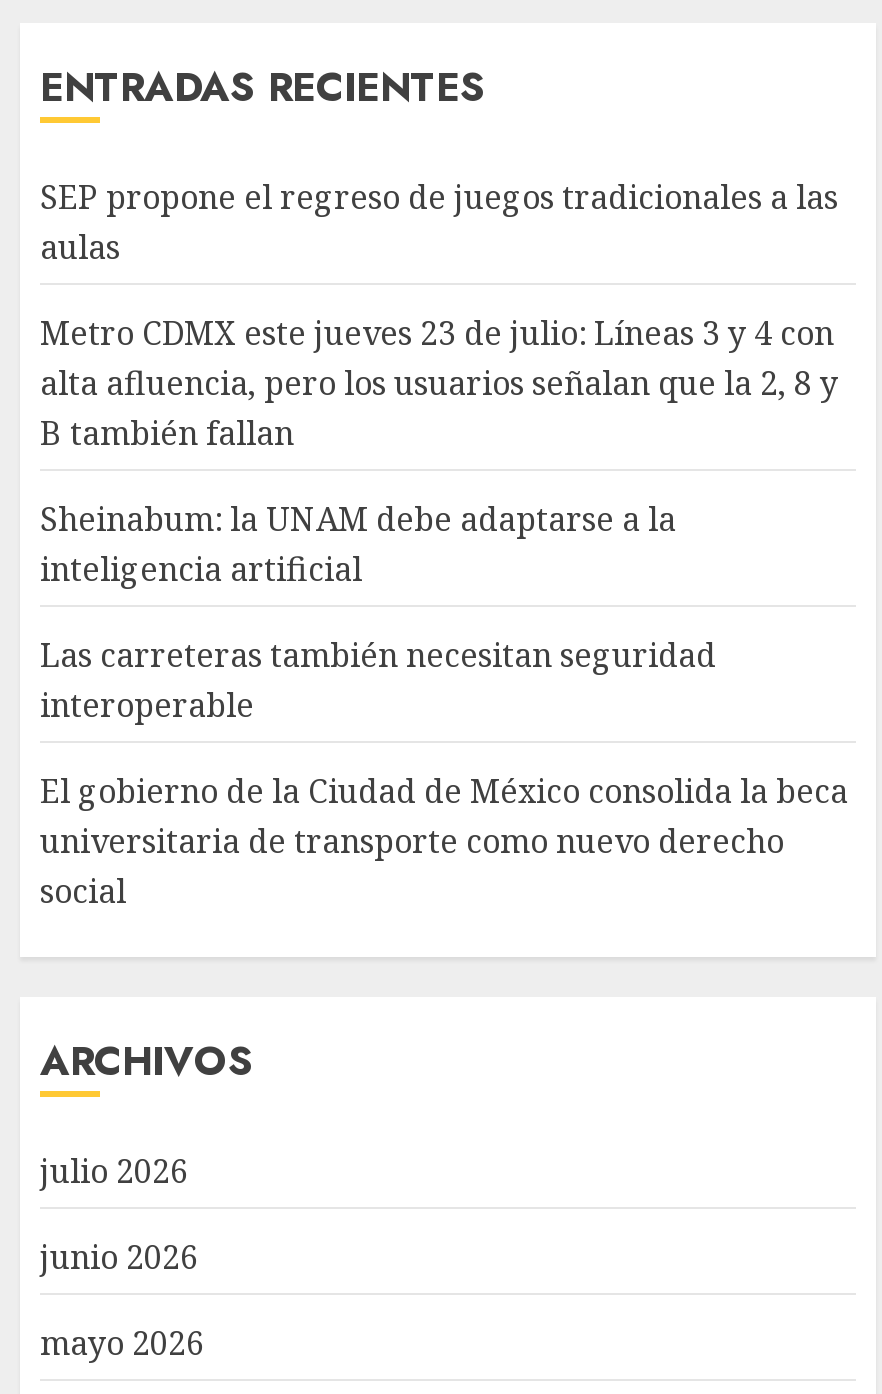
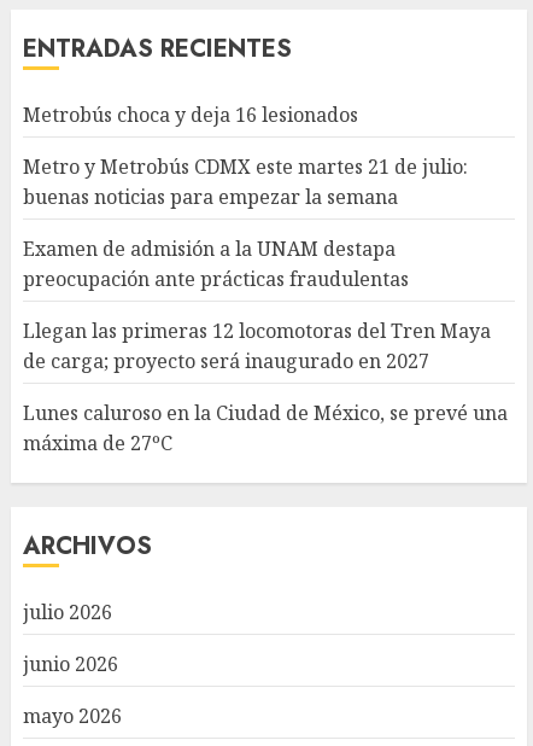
[40,176,838,270] SEP propone el regreso de juegos tradicionales a las | aulas -> [23,102,358,128] Metrobús choca y deja 16 lesionados
[40,312,838,456] Metro CDMX este jueves 23 de julio: Líneas 3 y 4 con | alta afluencia, pero los usuarios señalan que la 2, 8 y | B también fallan -> [23,154,468,210] Metro y Metrobús CDMX este martes 21 de julio: | buenas noticias para empezar la semana
[40,498,676,592] Sheinabum: la UNAM debe adaptarse a la | inteligencia artificial -> [23,236,409,292] Examen de admisión a la UNAM destapa | preocupación ante prácticas fraudulentas
[40,634,716,728] Las carreteras también necesitan seguridad | interoperable -> [23,318,491,375] Llegan las primeras 12 locomotoras del Tren Maya | de carga; proyecto será inaugurado en 2027
[40,770,848,914] El gobierno de la Ciudad de México consolida la beca | universitaria de transporte como nuevo derecho | social -> [23,400,508,457] Lunes caluroso en la Ciudad de México, se prevé una | máxima de 27ºC

